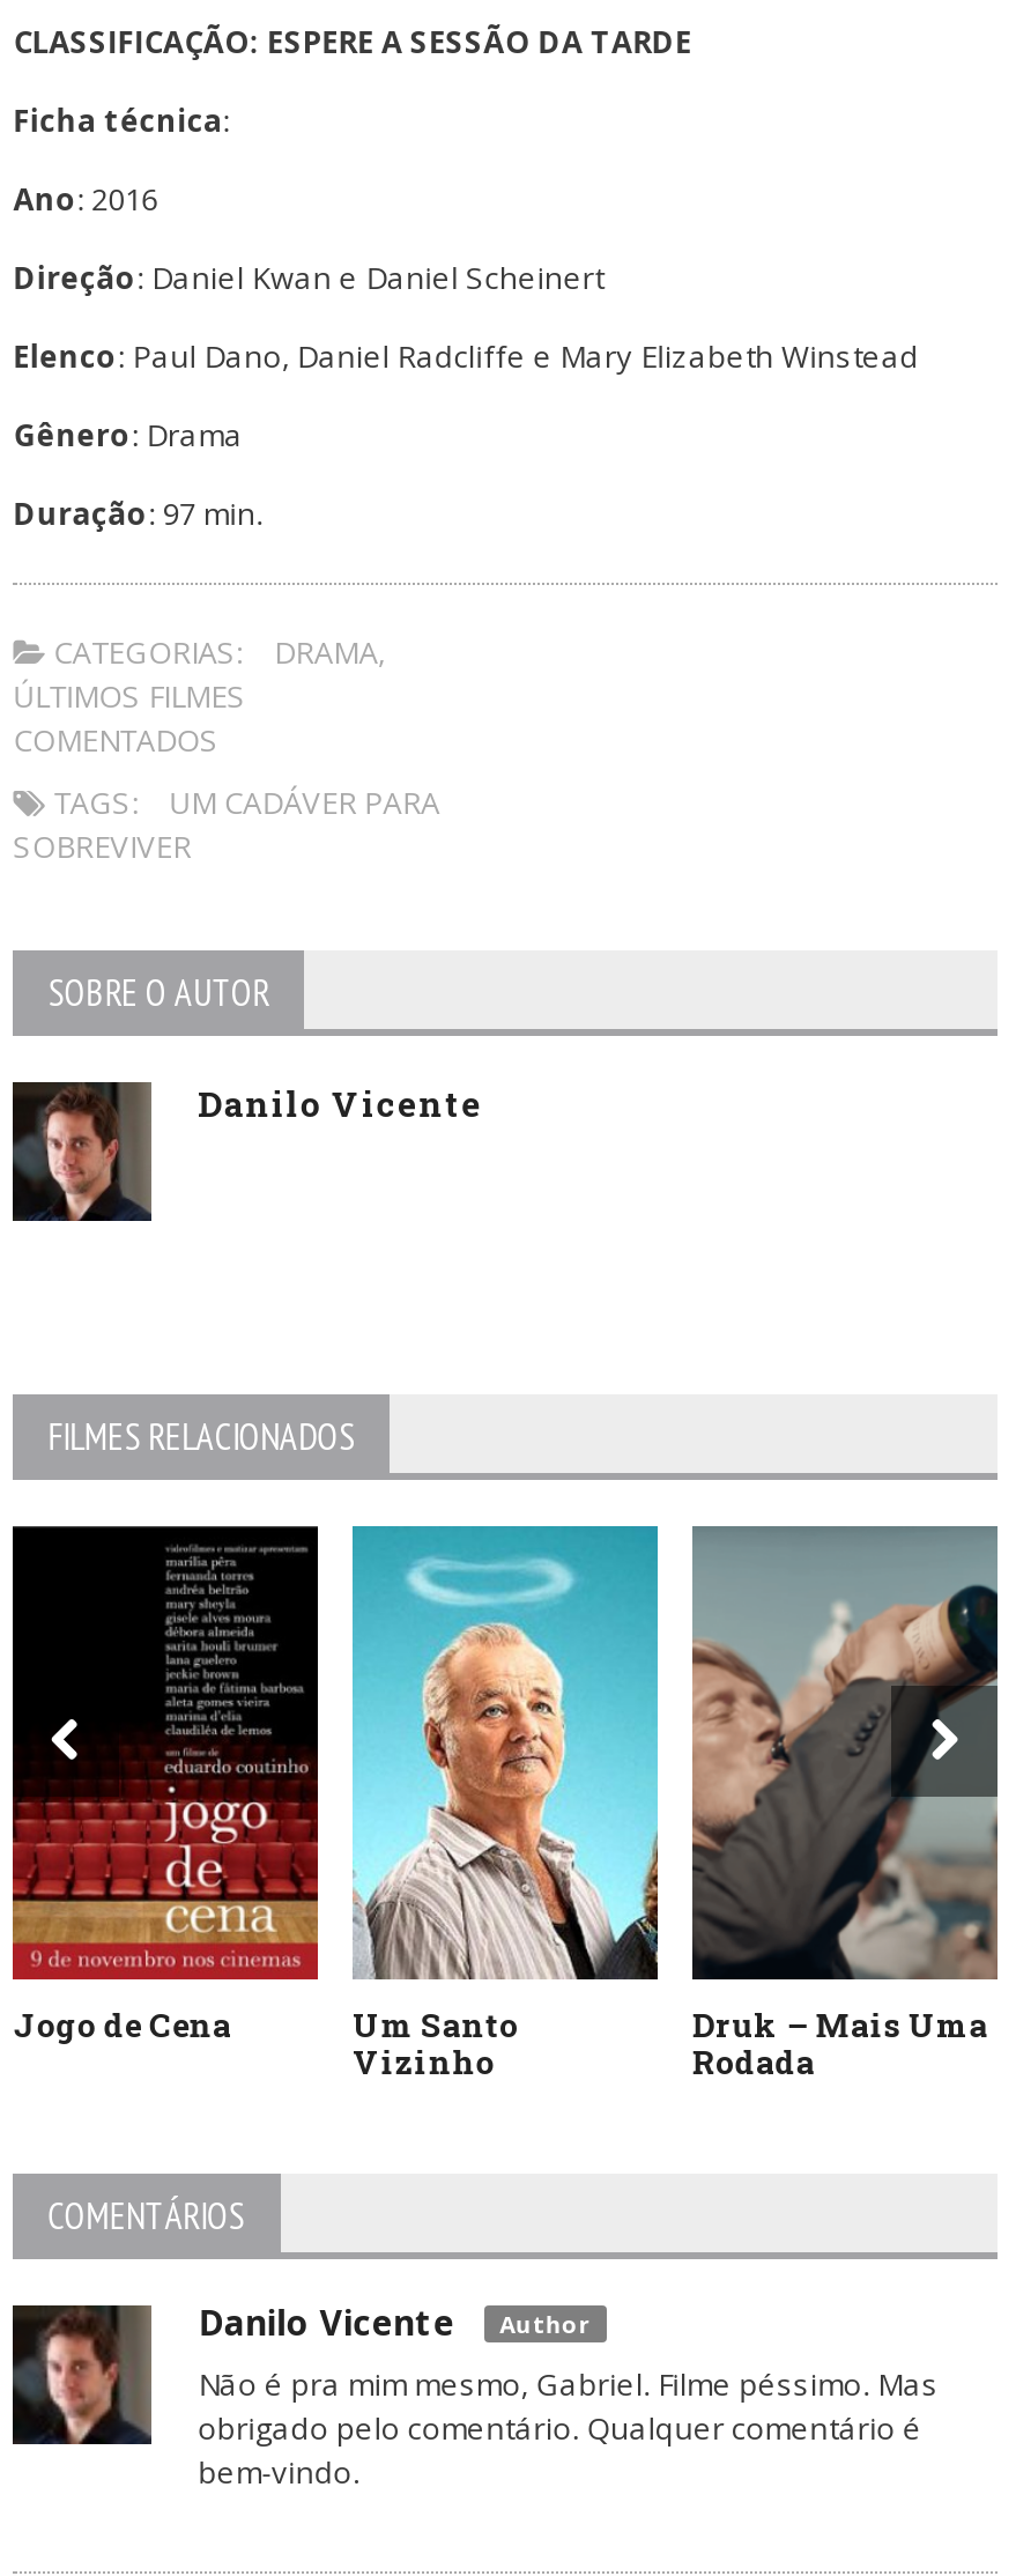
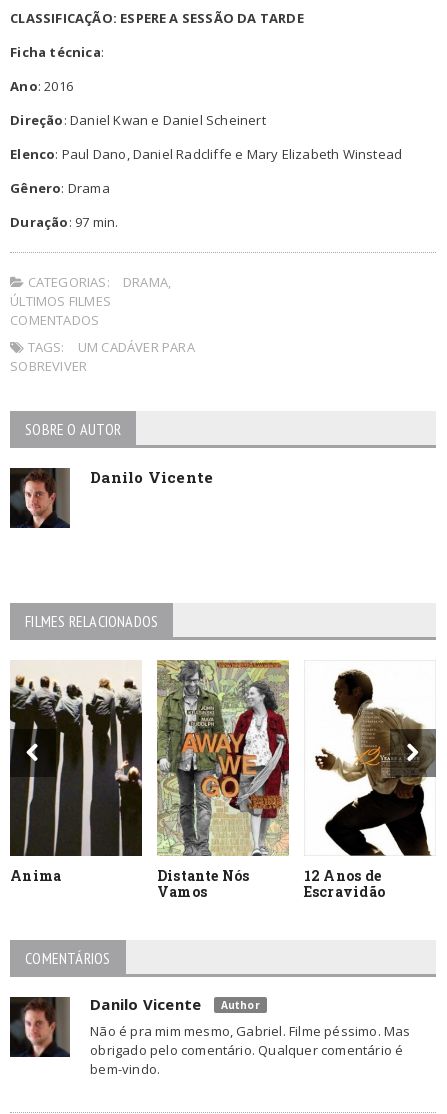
[10,1524,518,2083] [image] | Jogo de Cena | Um Santo | Vizinho -> [9,660,249,901] [image] | Anima | Distante Nós | Vamos
[350,1524,988,2083] [image] | Druk – Mais Uma | Rodada -> [156,659,385,901] [image] | 12 Anos de | Escravidão
[690,1524,1000,1982] [image] -> [304,660,436,856] [image]

